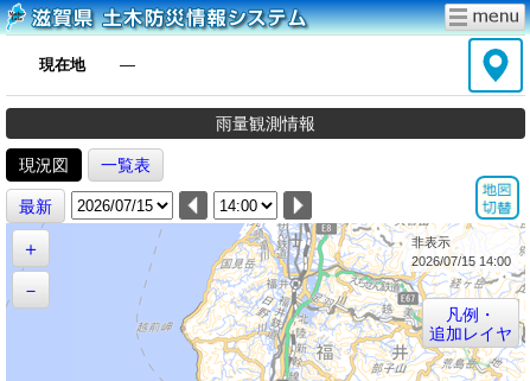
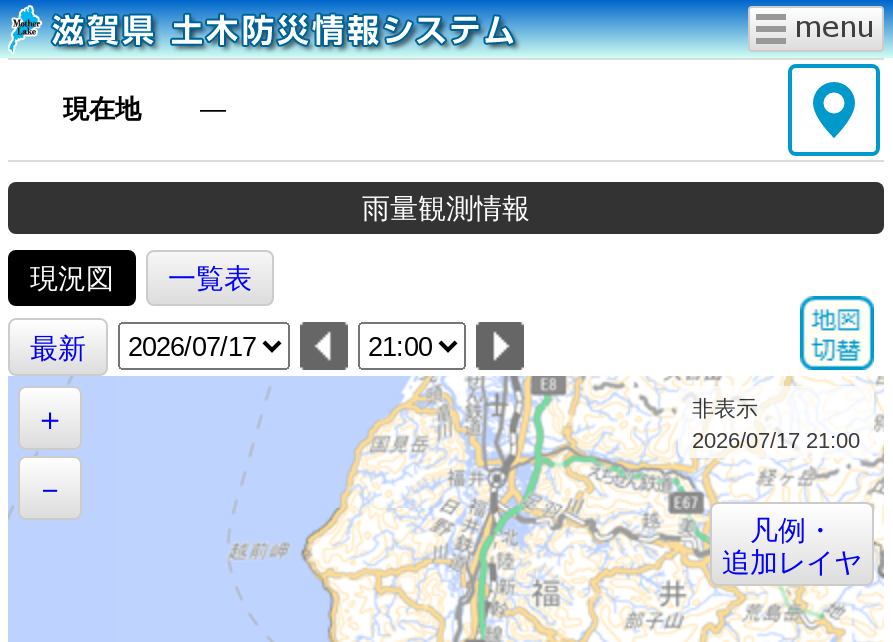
[411,254,511,268] 2026/07/15 14:00 -> [692,428,860,452] 2026/07/17 21:00

